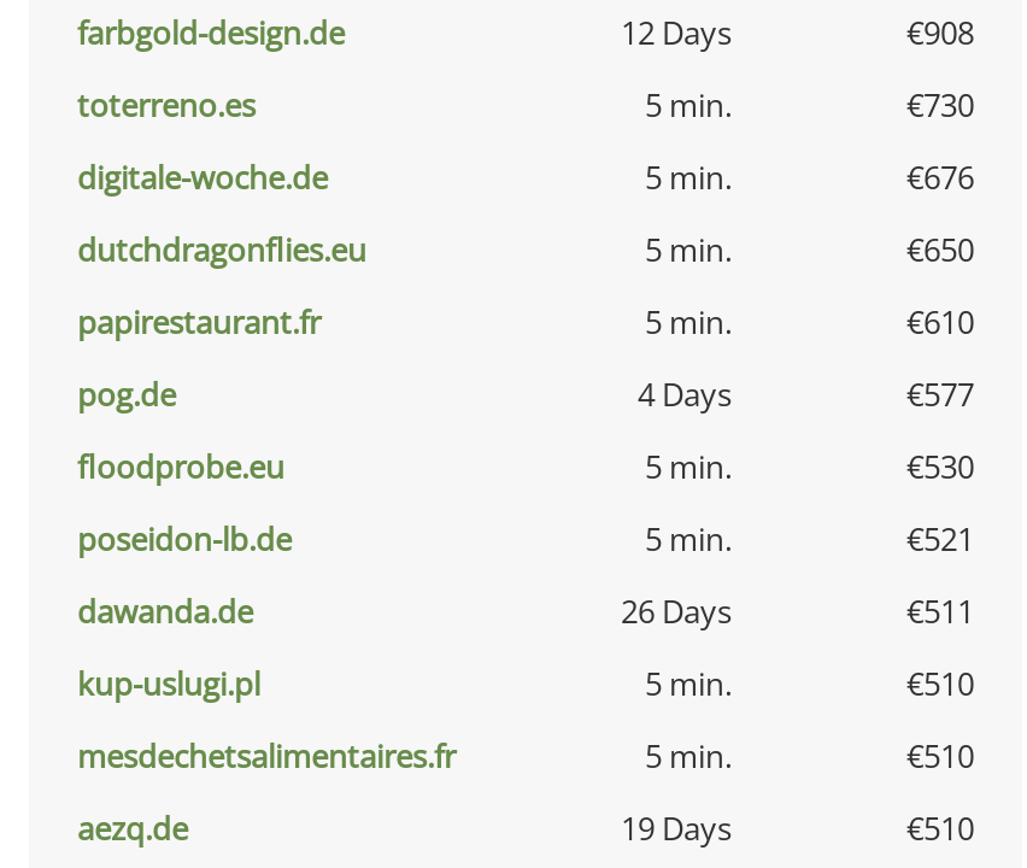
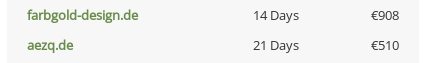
[621,11,732,55] 12 Days -> [252,6,298,24] 14 Days
[77,84,974,778] toterreno.es | 5 min. | €730 | digitale-woche.de | 5 min. | €676 | dutchdragonflies.eu | 5 min. | €650 | papirestaurant.fr | 5 min. | €610 | pog.de | 4 Days | €577 | floodprobe.eu | 5 min. | €530 | poseidon-lb.de | 5 min. | €521 | dawanda.de | 26 Days | €511 | kup-uslugi.pl | 5 min. | €510 | mesdechetsalimentaires.fr | 5 min. | €510 -> none
[621,807,732,850] 19 Days -> [252,36,298,54] 21 Days

